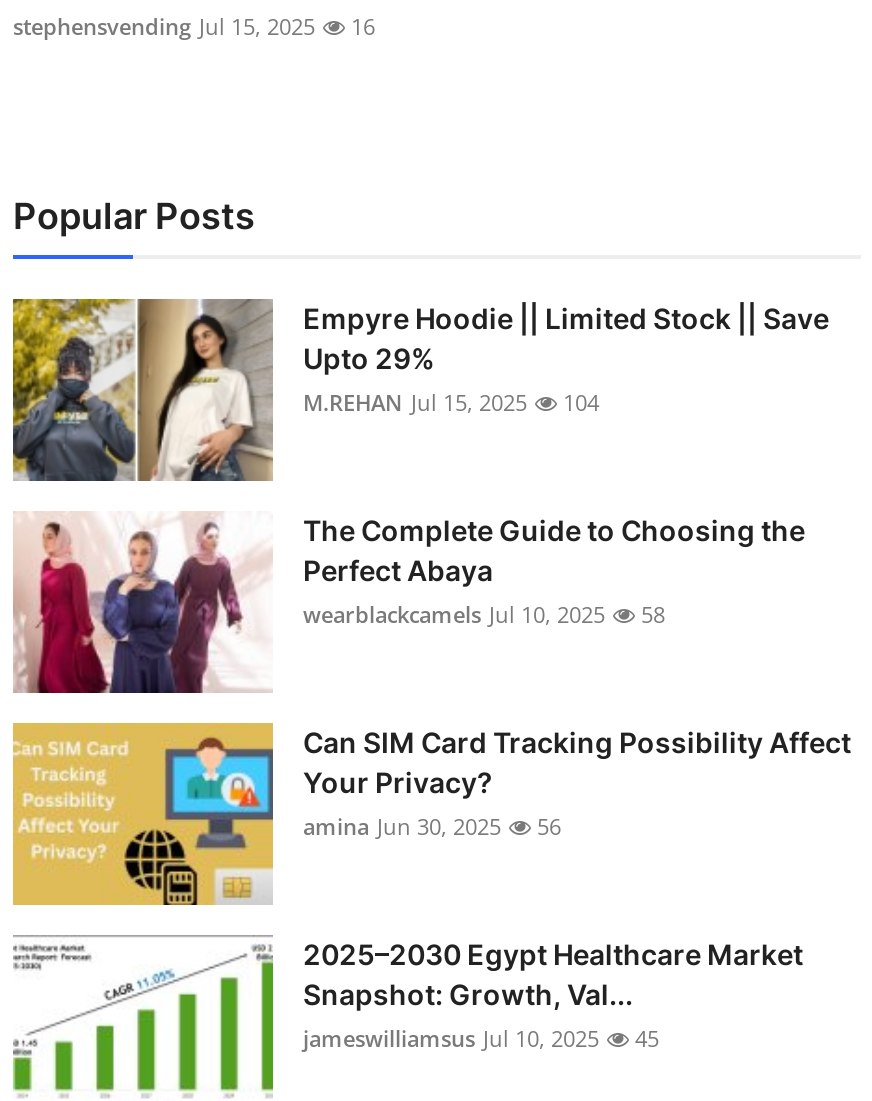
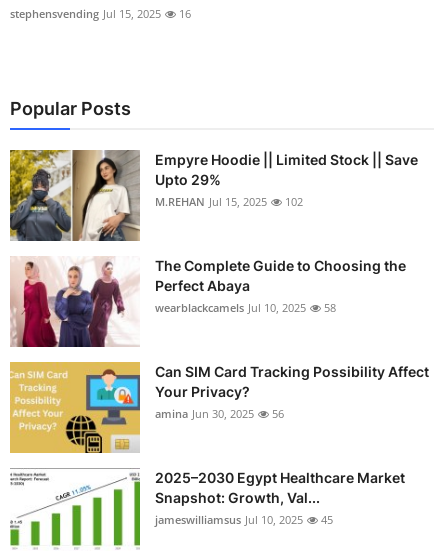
[303,388,599,418] M.REHAN Jul 15, 2025 104 -> [155,194,303,209] M.REHAN Jul 15, 2025 102

